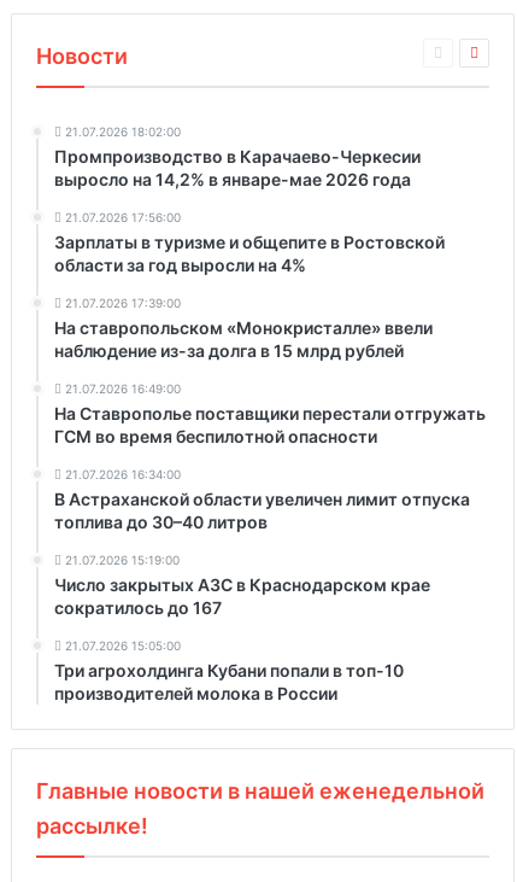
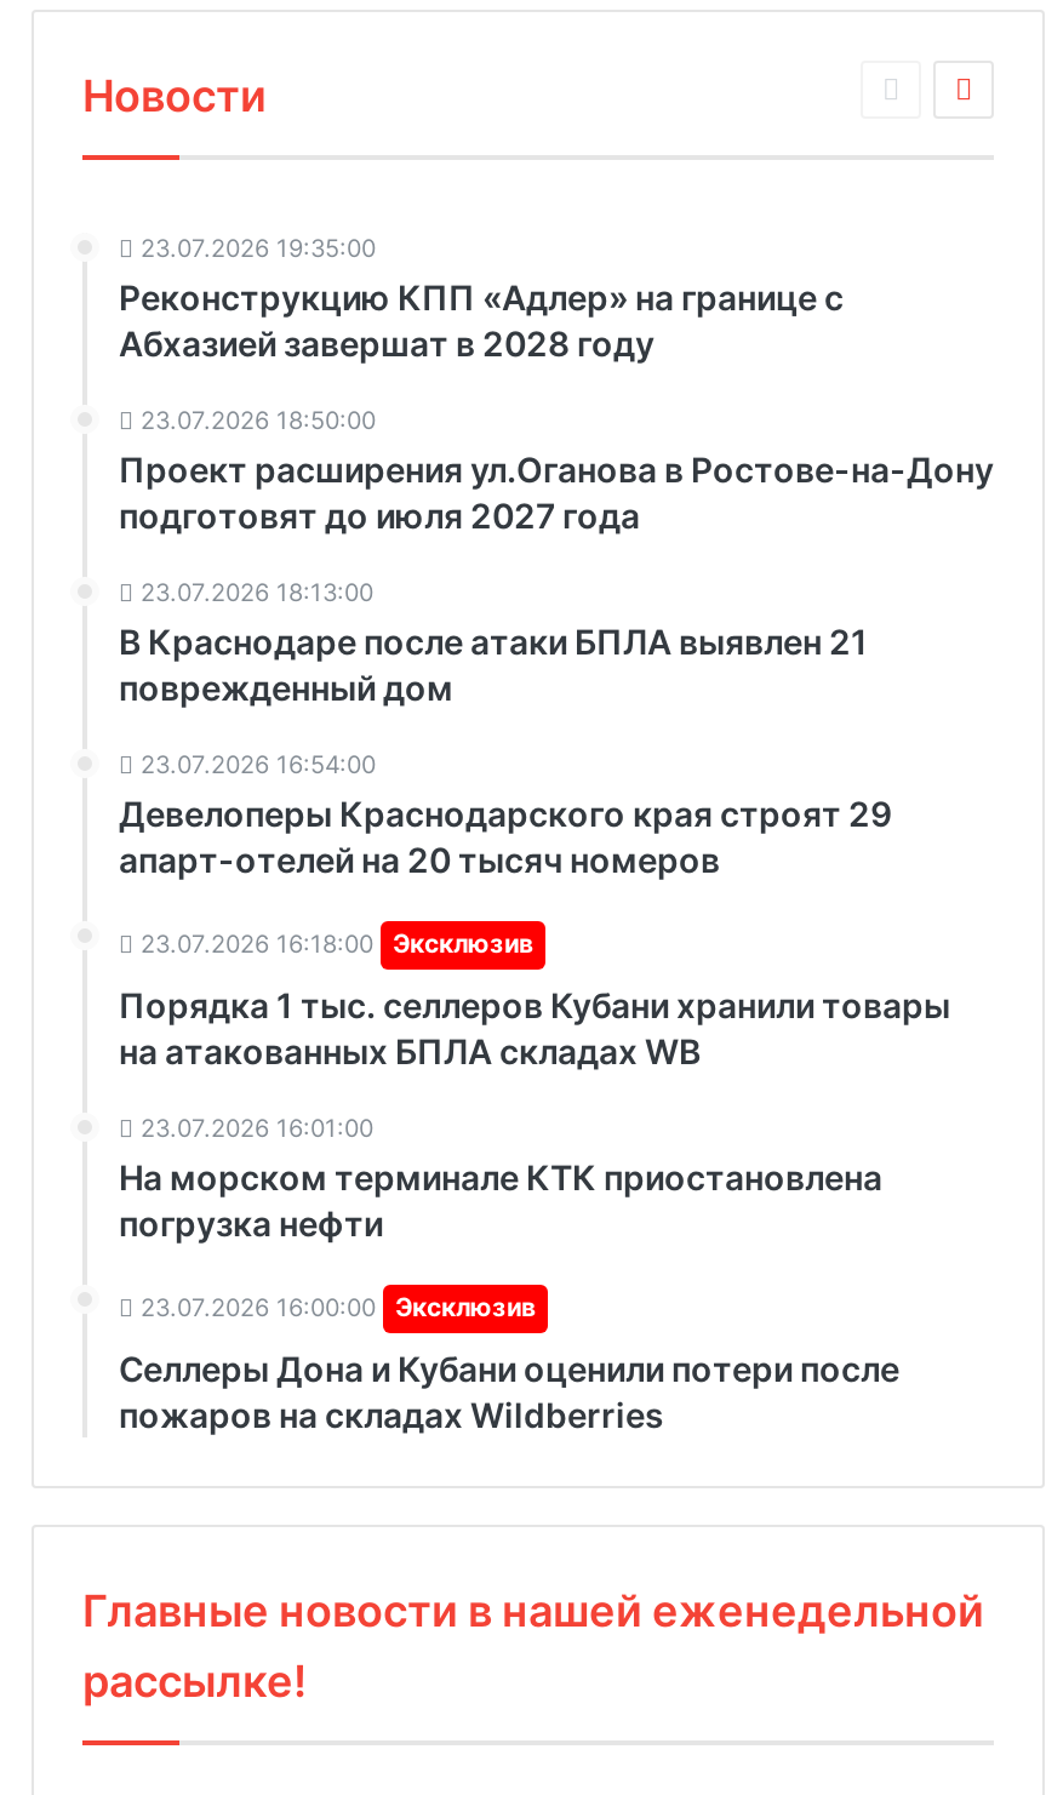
[54,124,486,703] 21.07.2026 18:02:00 | Промпроизводство в Карачаево-Черкесии | выросло на 14,2% в январе-мае 2026 года | 21.07.2026 17:56:00 | Зарплаты в туризме и общепите в Ростовской | области за год выросли на 4% | 21.07.2026 17:39:00 | На ставропольском «Монокристалле» ввели | наблюдение из-за долга в 15 млрд рублей | 21.07.2026 16:49:00 | На Ставрополье поставщики перестали отгружать | ГСМ во время беспилотной опасности | 21.07.2026 16:34:00 | В Астраханской области увеличен лимит отпуска | топлива до 30–40 литров | 21.07.2026 15:19:00 | Число закрытых АЗС в Краснодарском крае | сократилось до 167 | 21.07.2026 15:05:00 | Три агрохолдинга Кубани попали в топ-10 | производителей молока в России -> [119,231,994,1434] 23.07.2026 19:35:00 | Реконструкцию КПП «Адлер» на границе с | Абхазией завершат в 2028 году | 23.07.2026 18:50:00 | Проект расширения ул.Оганова в Ростове-на-Дону | подготовят до июля 2027 года | 23.07.2026 18:13:00 | В Краснодаре после атаки БПЛА выявлен 21 | поврежденный дом | 23.07.2026 16:54:00 | Девелоперы Краснодарского края строят 29 | апарт-отелей на 20 тысяч номеров | 23.07.2026 16:18:00 | Эксклюзив | Порядка 1 тыс. селлеров Кубани хранили товары | на атакованных БПЛА складах WB | 23.07.2026 16:01:00 | На морском терминале КТК приостановлена | погрузка нефти | 23.07.2026 16:00:00 | Эксклюзив | Селлеры Дона и Кубани оценили потери после | пожаров на складах Wildberries

